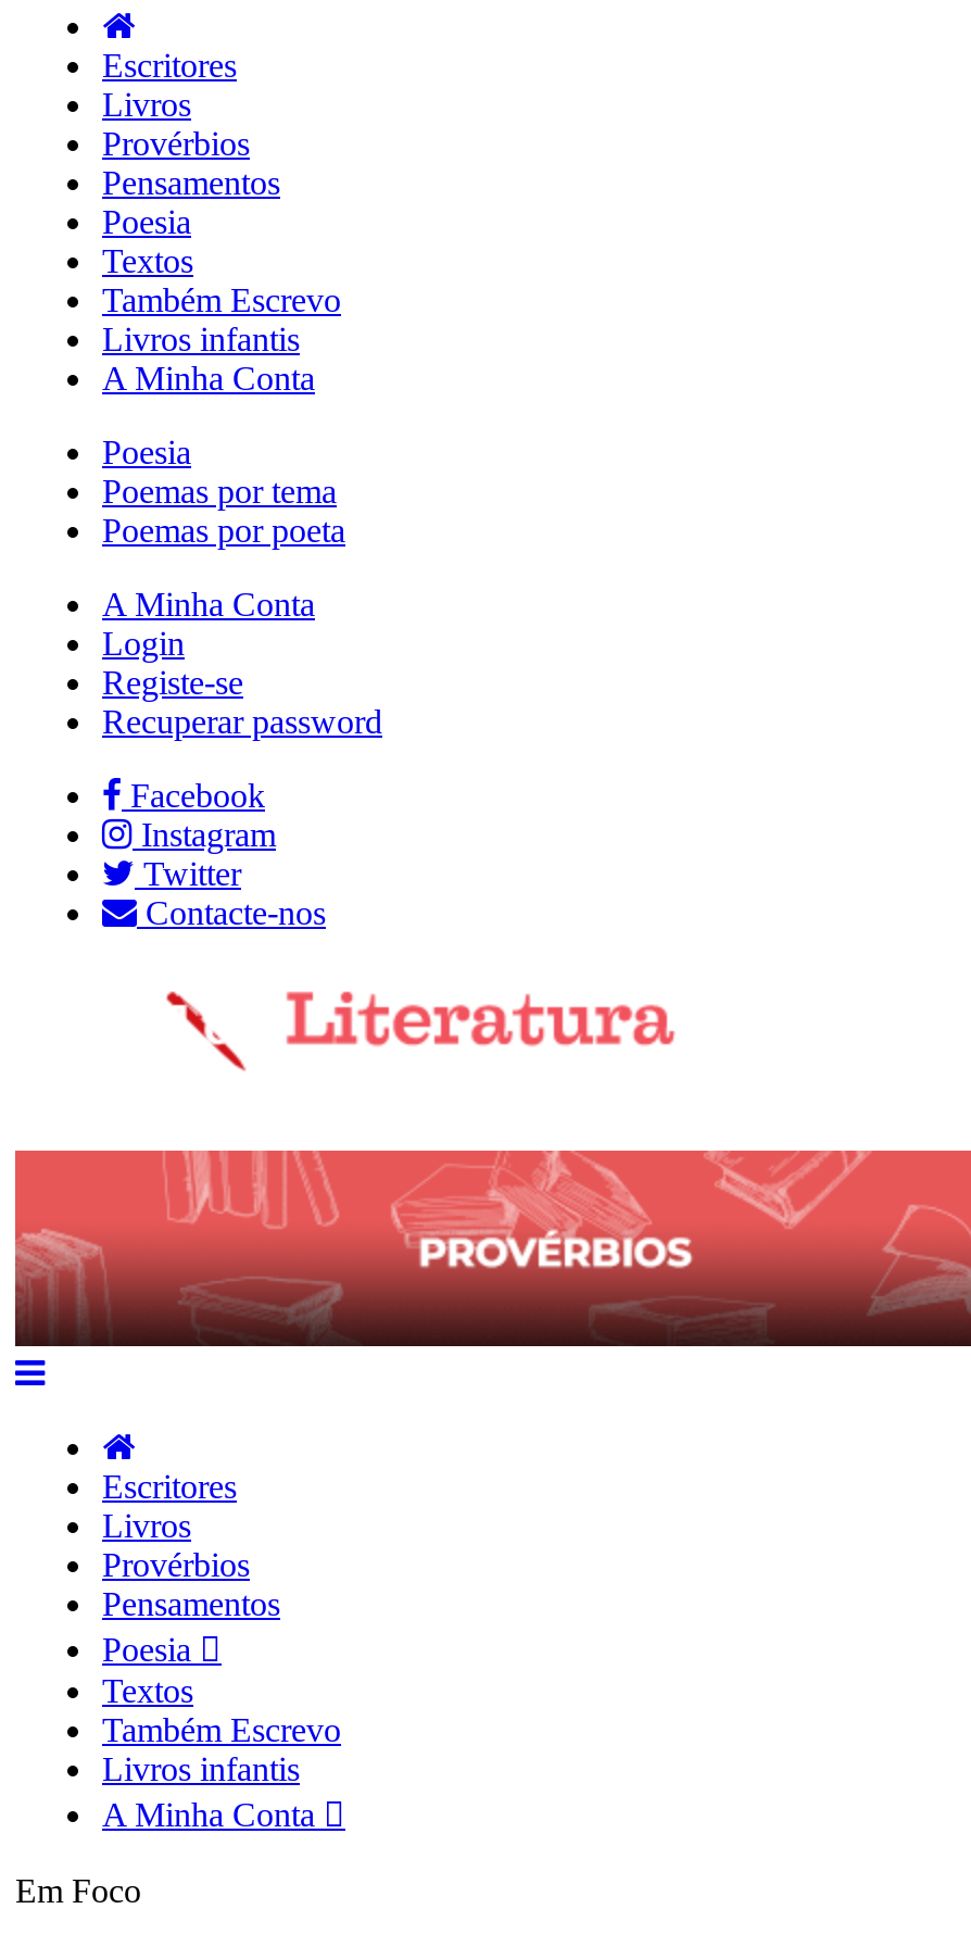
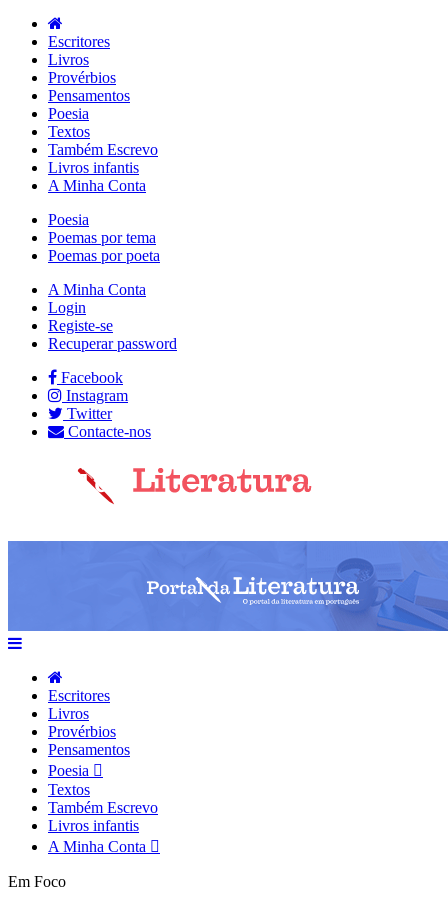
[13,1148,964,1377] [image] -> [7,540,445,638] [image]

